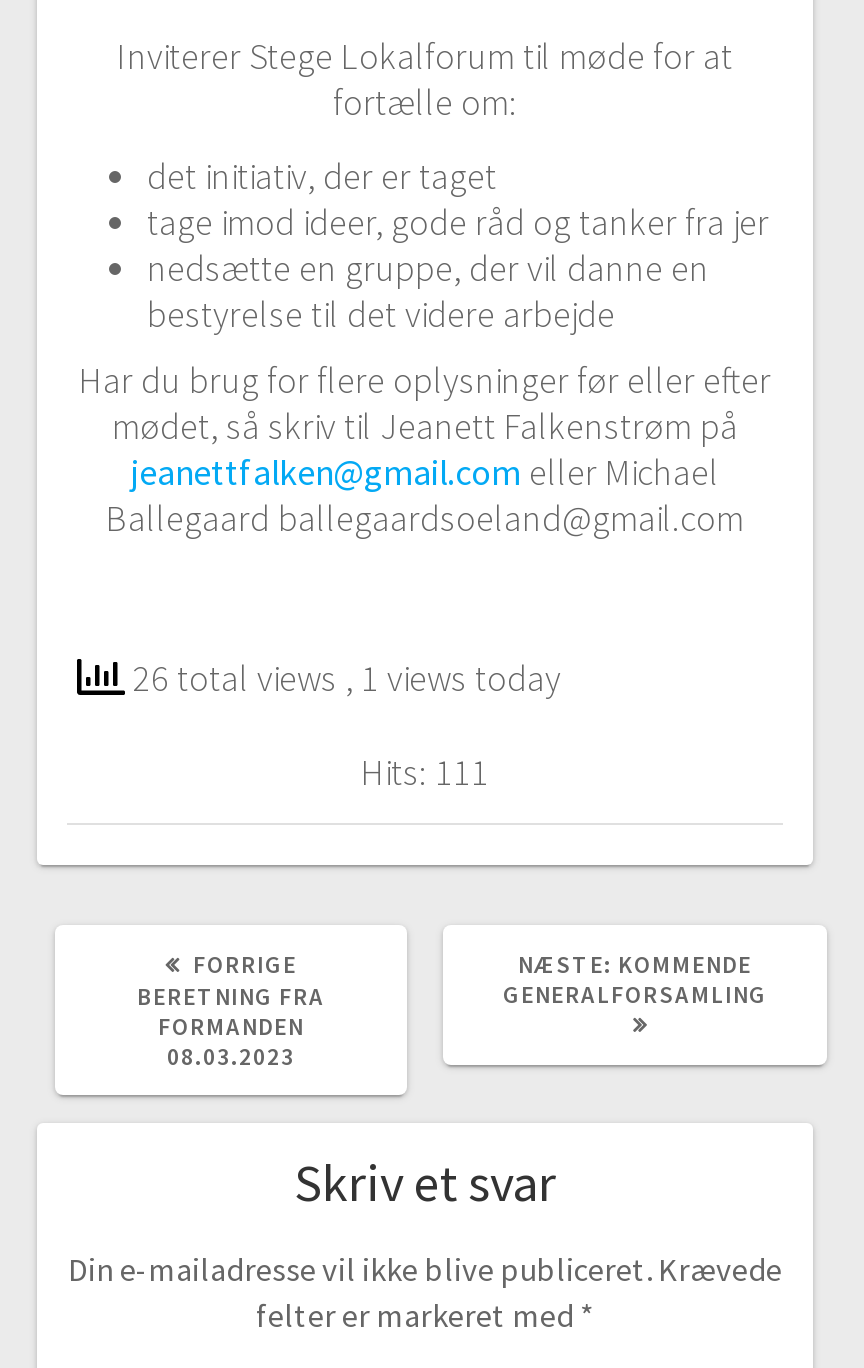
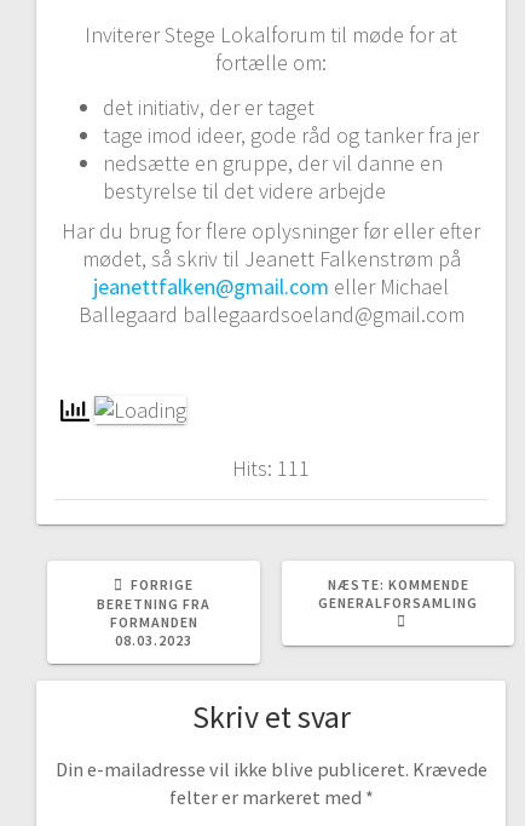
[125,654,561,700] 26 total views, 1 views today -> none

